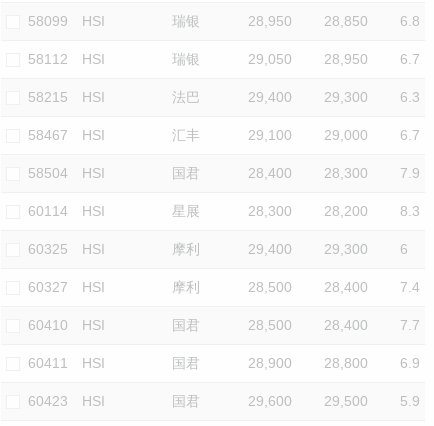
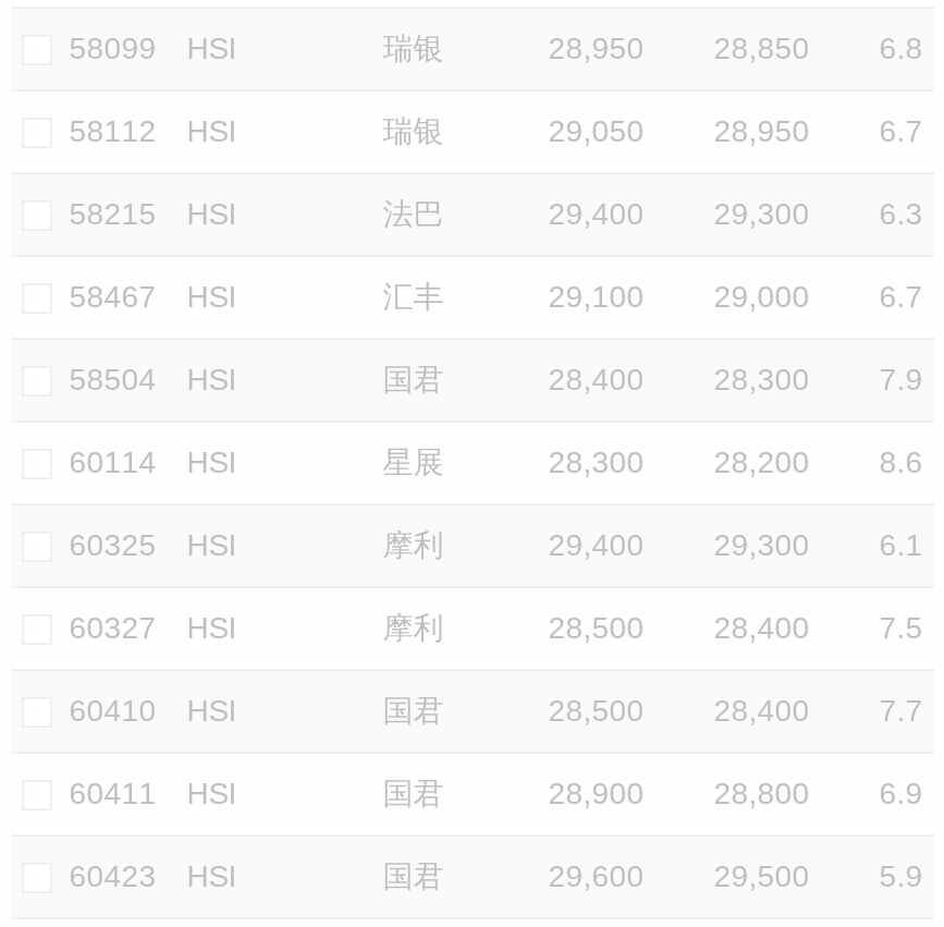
[248,203,420,219] 28,300 28,200 8.3 -> [548,444,923,479] 28,300 28,200 8.6
[248,241,408,257] 29,400 29,300 6 -> [548,527,923,562] 29,400 29,300 6.1
[248,279,420,295] 28,500 28,400 7.4 -> [548,610,923,645] 28,500 28,400 7.5

